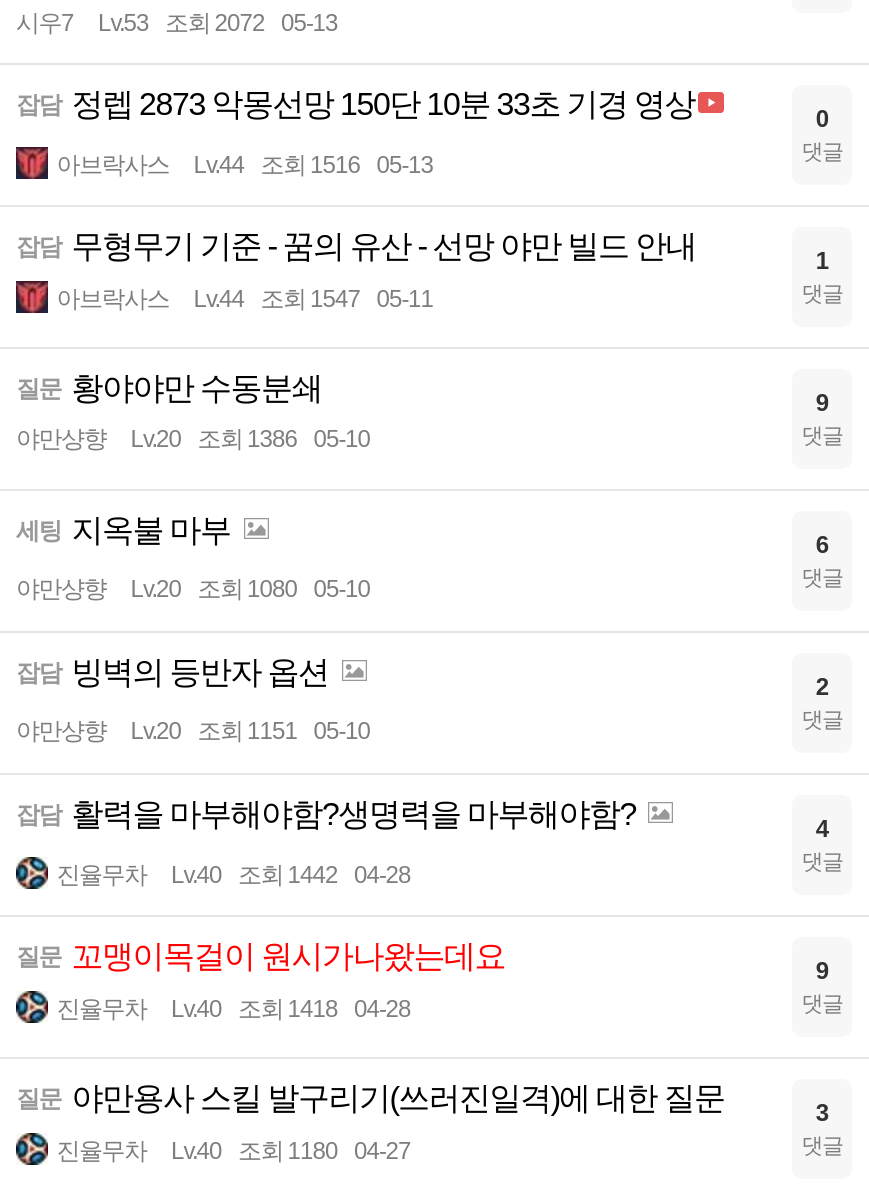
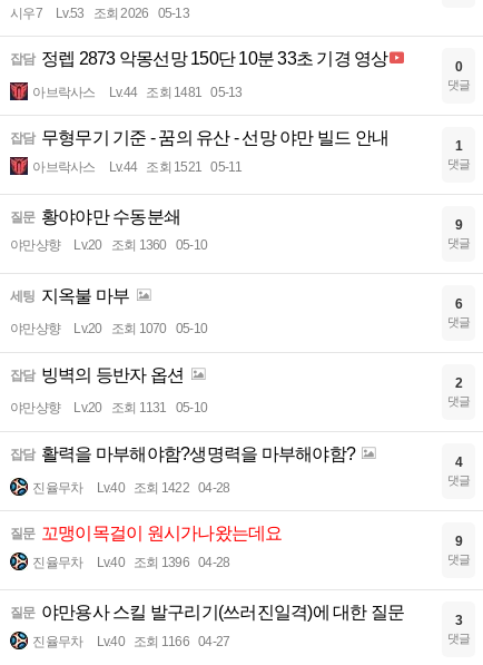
[16,9,338,37] 시우7 Lv.53 조회 2072 05-13 -> [10,6,189,21] 시우7 Lv.53 조회 2026 05-13
[56,151,433,179] 아브락사스 Lv.44 조회 1516 05-13 -> [32,85,242,100] 아브락사스 Lv.44 조회 1481 05-13
[56,285,433,313] 아브락사스 Lv.44 조회 1547 05-11 -> [32,159,242,175] 아브락사스 Lv.44 조회 1521 05-11
[130,425,370,453] Lv.20 조회 1386 05-10 -> [74,237,207,253] Lv.20 조회 1360 05-10
[130,575,370,603] Lv.20 조회 1080 05-10 -> [74,321,207,337] Lv.20 조회 1070 05-10
[130,717,370,745] Lv.20 조회 1151 05-10 -> [74,400,207,416] Lv.20 조회 1131 05-10
[56,861,410,889] 진율무차 Lv.40 조회 1442 04-28 -> [32,480,229,496] 진율무차 Lv.40 조회 1422 04-28
[56,995,410,1023] 진율무차 Lv.40 조회 1418 04-28 -> [32,555,229,570] 진율무차 Lv.40 조회 1396 04-28
[56,1137,410,1165] 진율무차 Lv.40 조회 1180 04-27 -> [32,634,229,650] 진율무차 Lv.40 조회 1166 04-27

